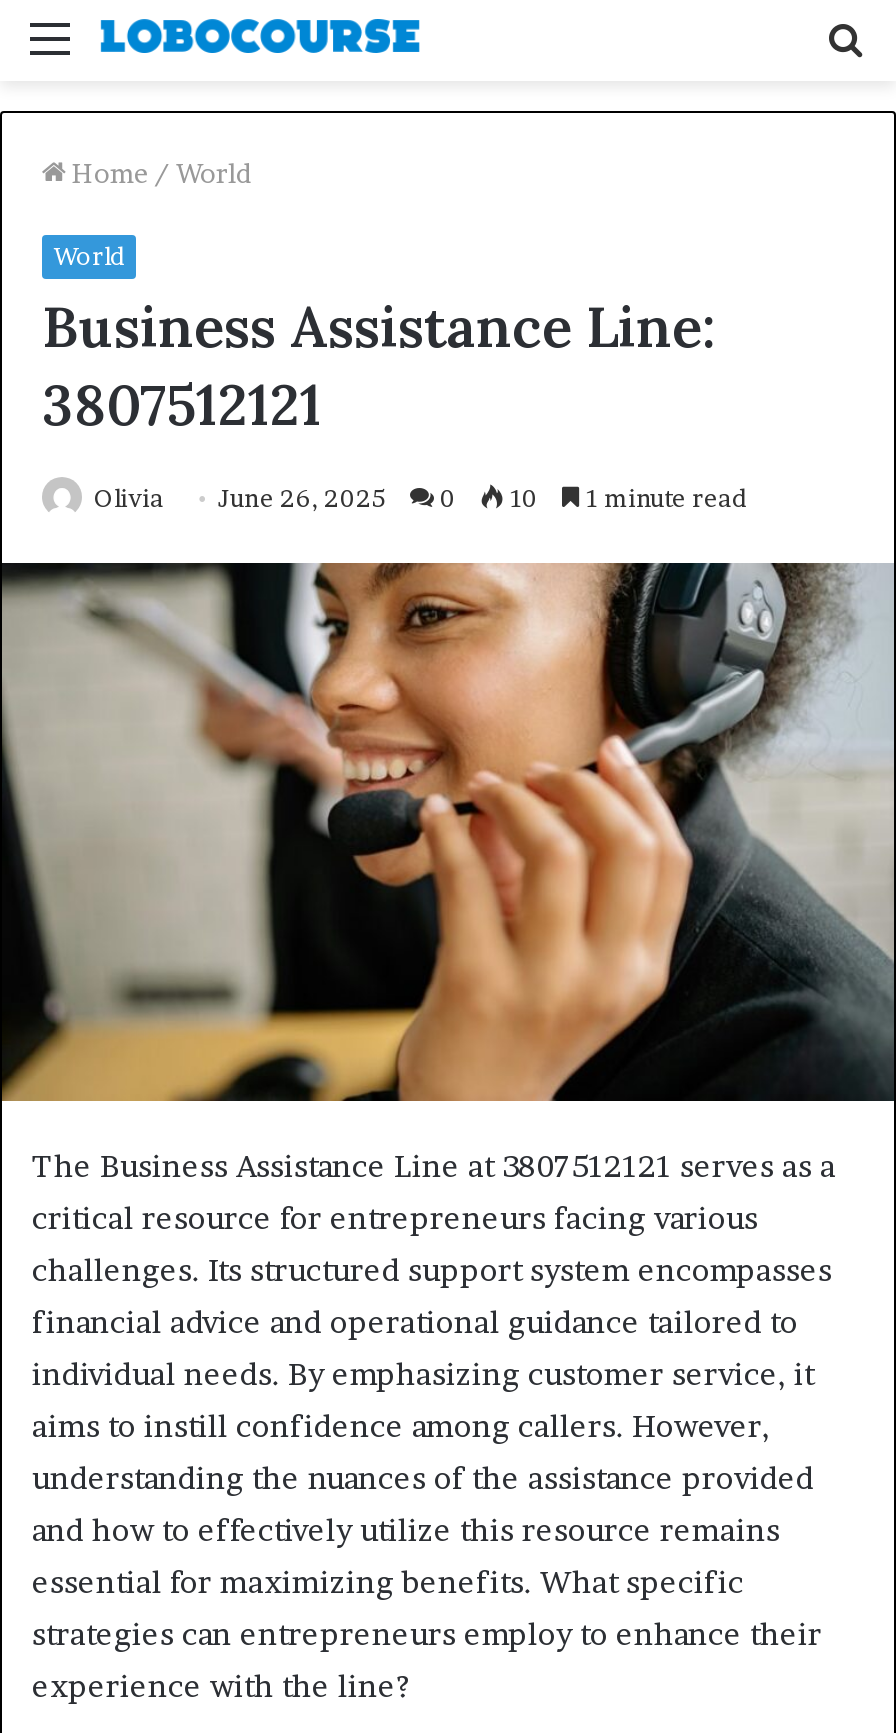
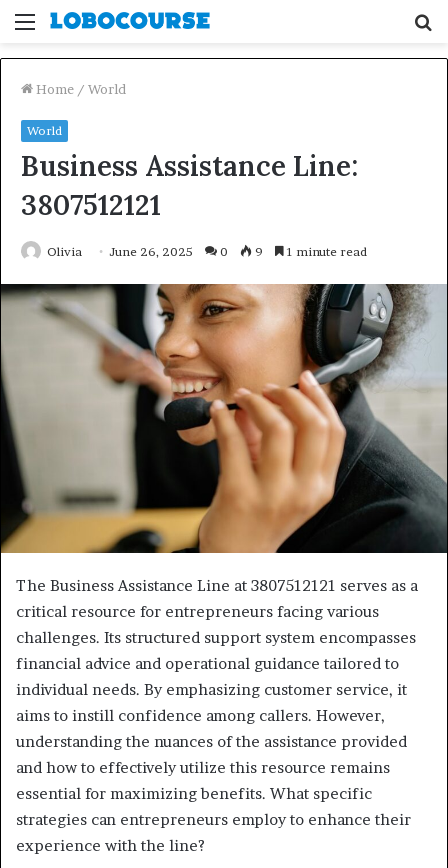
[94,483,746,513] Olivia June 26, 2025 0 10 1 minute read -> [47,244,367,259] Olivia June 26, 2025 0 9 1 minute read

